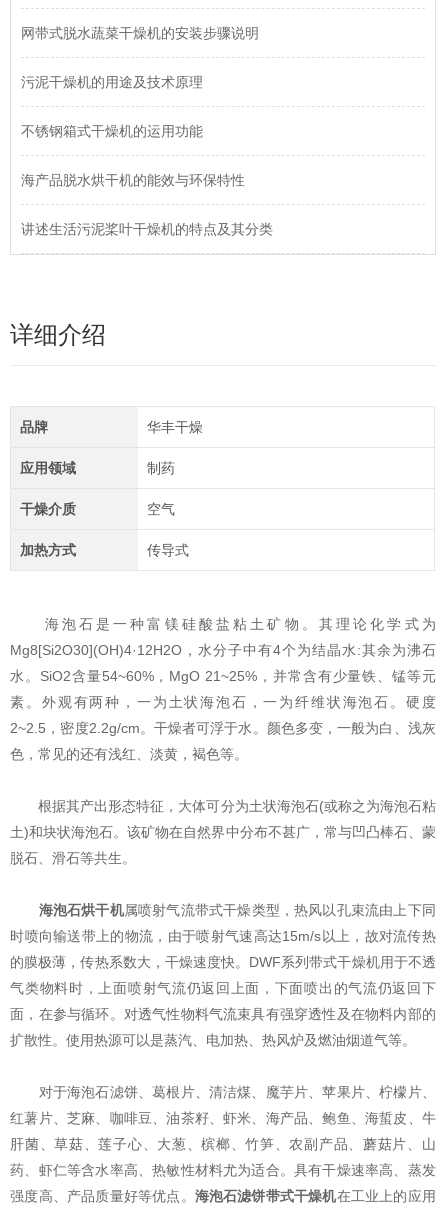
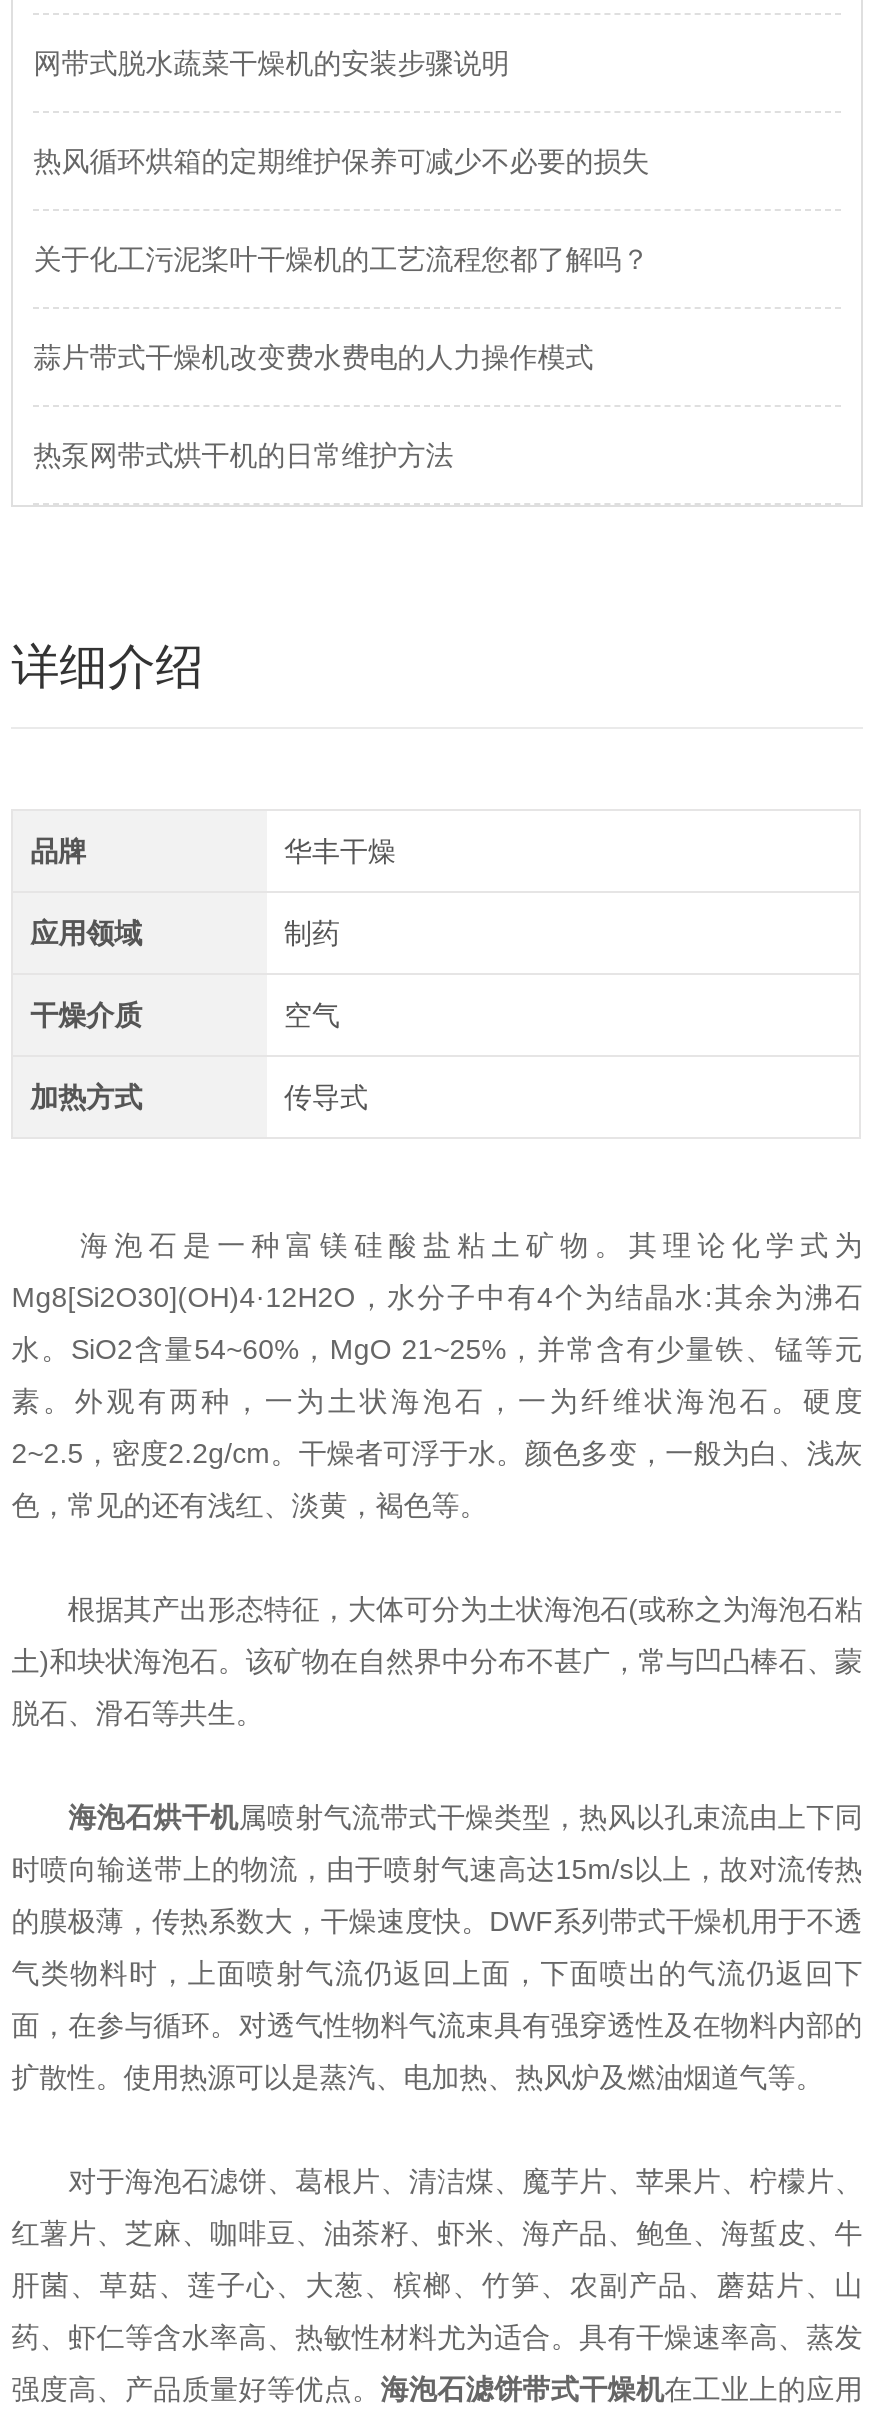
[21,74,203,90] 污泥干燥机的用途及技术原理 -> [33,146,649,178] 热风循环烘箱的定期维护保养可减少不必要的损失
[21,123,203,139] 不锈钢箱式干燥机的运用功能 -> [33,244,649,276] 关于化工污泥桨叶干燥机的工艺流程您都了解吗？
[21,172,245,188] 海产品脱水烘干机的能效与环保特性 -> [33,342,593,374] 蒜片带式干燥机改变费水费电的人力操作模式
[21,221,273,237] 讲述生活污泥桨叶干燥机的特点及其分类 -> [33,440,453,472] 热泵网带式烘干机的日常维护方法

